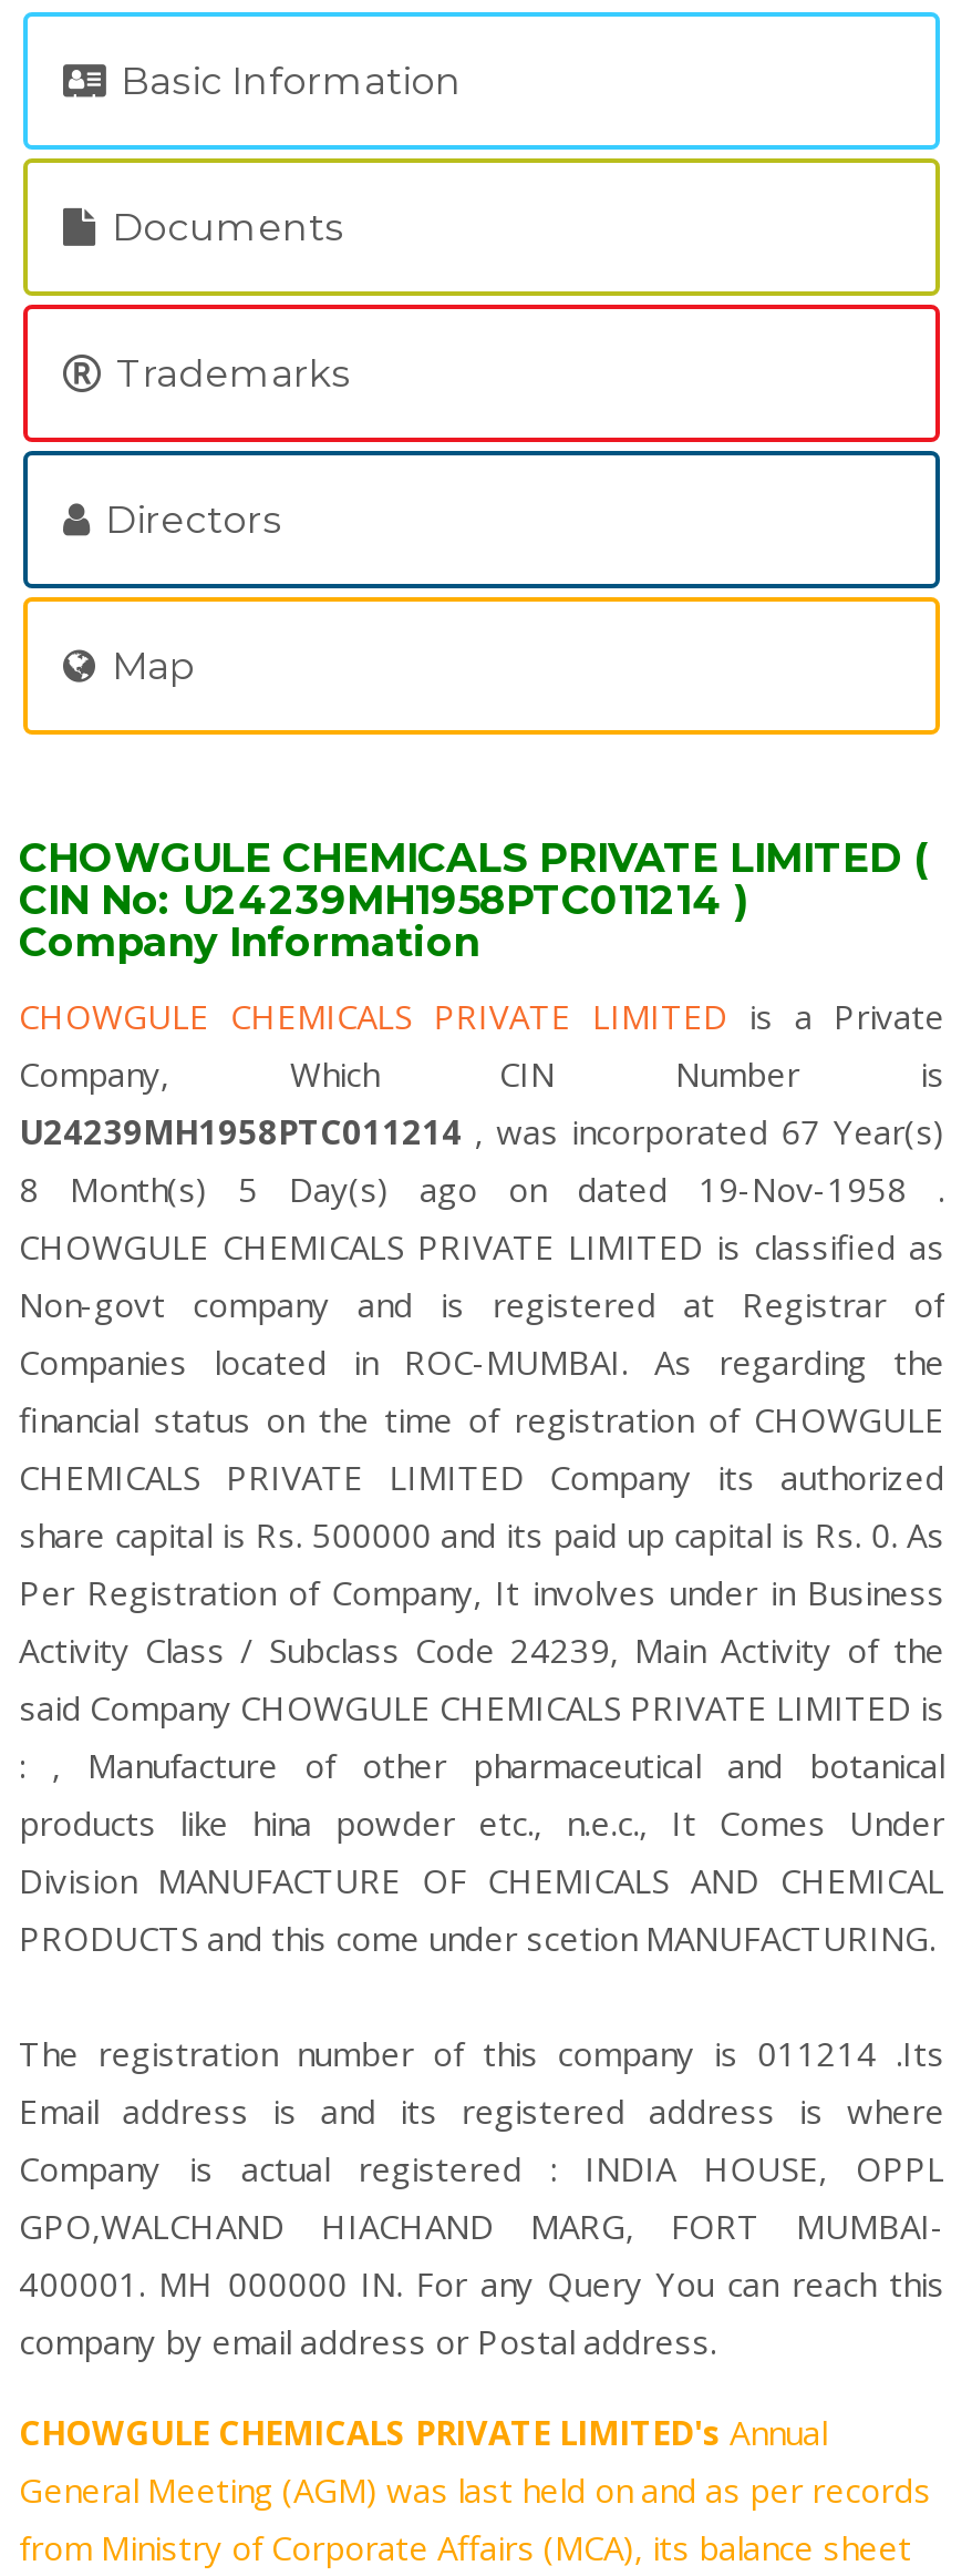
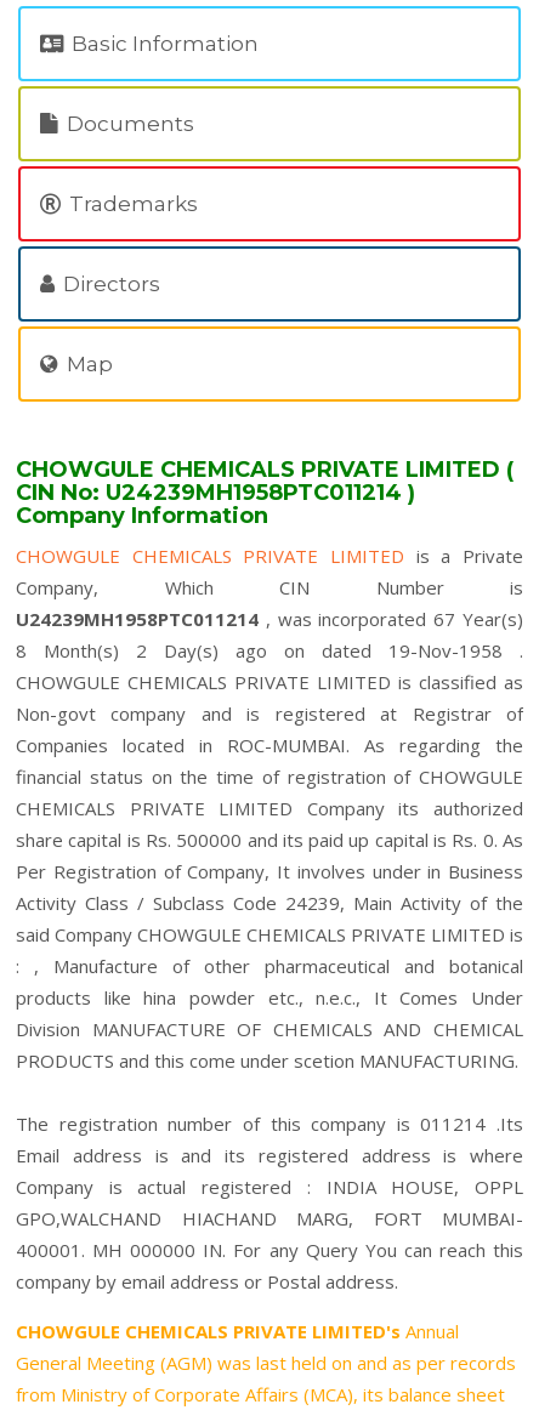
[19,1167,944,1211] 8 Month(s) 5 Day(s) ago on dated 19-Nov-1958 . -> [16,638,523,663] 8 Month(s) 2 Day(s) ago on dated 19-Nov-1958 .

